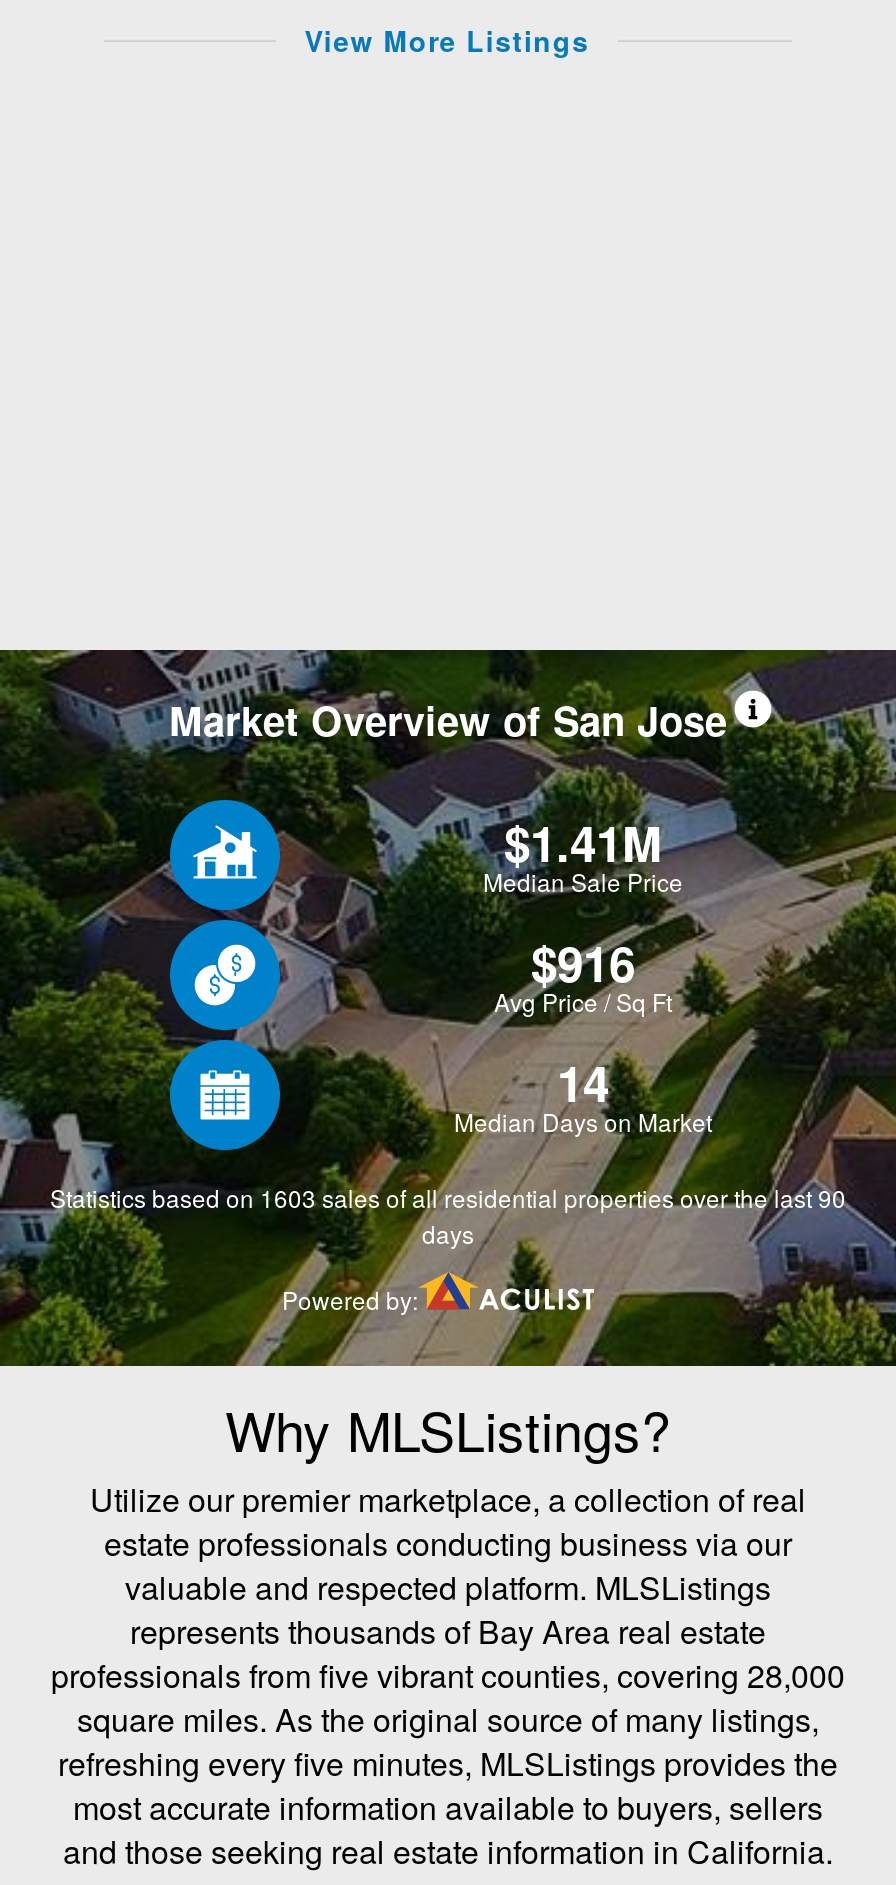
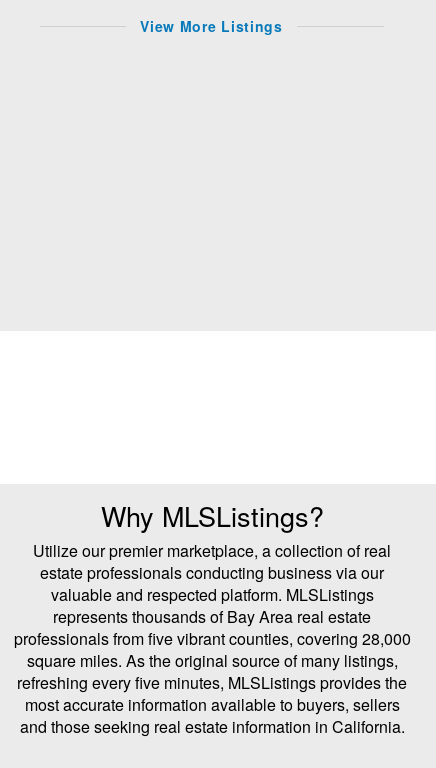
[6,648,890,1368] [image] -> none

